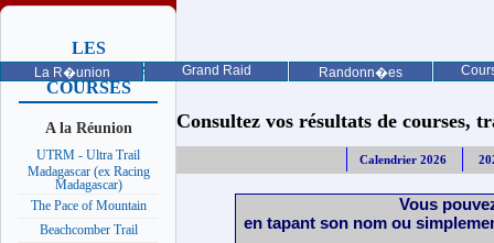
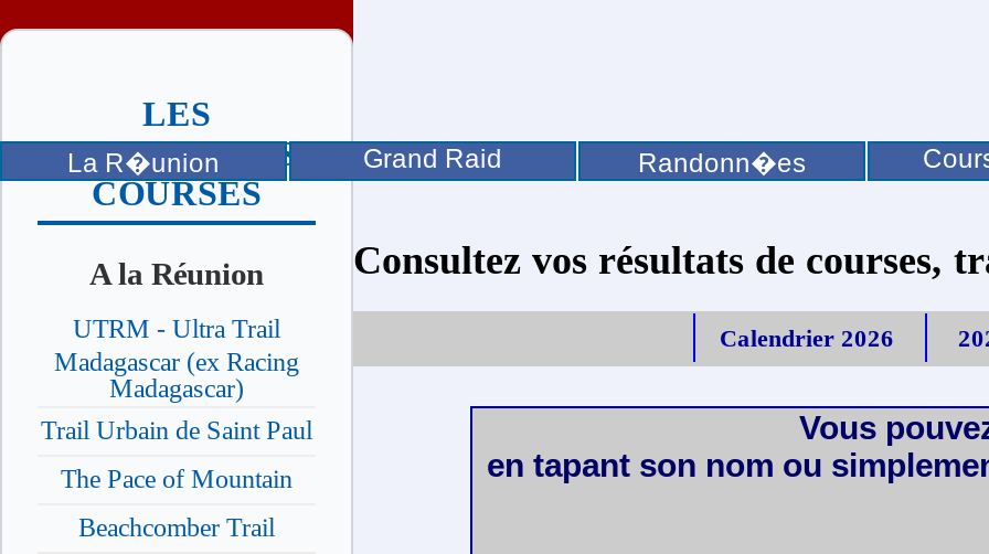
none -> [41,415,312,446] Trail Urbain de Saint Paul

